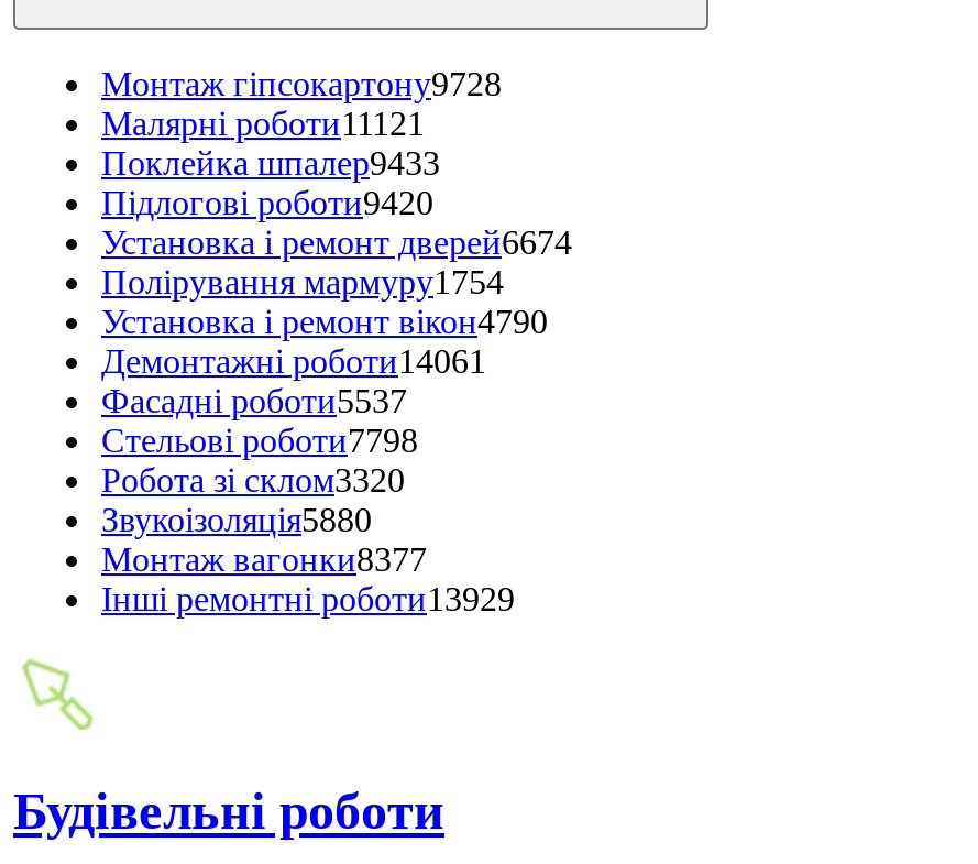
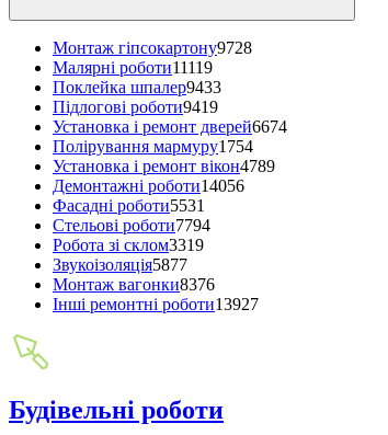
[101,105,425,143] Малярні роботи11121 -> [53,58,213,77] Малярні роботи11119
[101,184,433,222] Підлогові роботи9420 -> [53,98,218,116] Підлогові роботи9419
[101,303,548,341] Установка і ремонт вікон4790 -> [53,157,275,176] Установка і ремонт вікон4789
[101,343,486,380] Демонтажні роботи14061 -> [53,177,244,195] Демонтажні роботи14056
[101,383,407,420] Фасадні роботи5537 -> [53,196,205,215] Фасадні роботи5531
[101,422,418,460] Стельові роботи7798 -> [53,216,210,235] Стельові роботи7794
[101,462,405,499] Робота зі склом3320 -> [53,236,204,255] Робота зі склом3319
[101,501,372,539] Звукоізоляція5880 -> [53,256,187,274] Звукоізоляція5877
[101,541,427,578] Монтаж вагонки8377 -> [53,275,215,294] Монтаж вагонки8376
[101,581,515,618] Інші ремонтні роботи13929 -> [53,295,259,314] Інші ремонтні роботи13927

